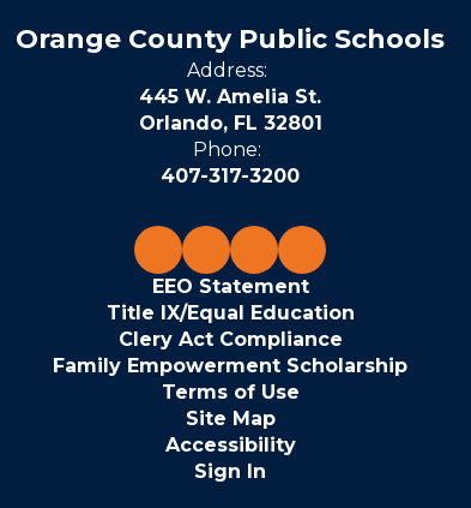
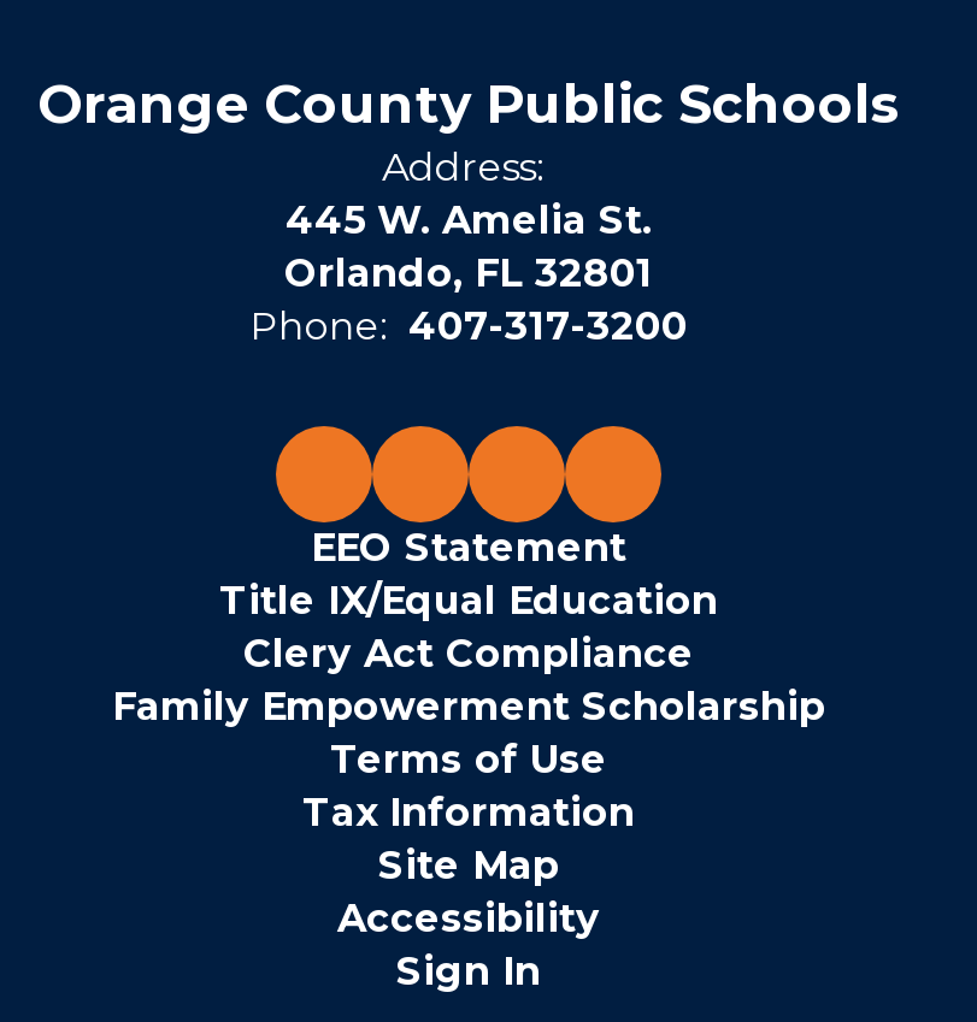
moved [53,275,407,404] -> [112,525,825,782]: EEO Statement | Title IX/Equal Education | Clery Act Compliance | Family Empowerment Scholarship | Terms of Use
none -> [302,790,635,835] Tax Information

